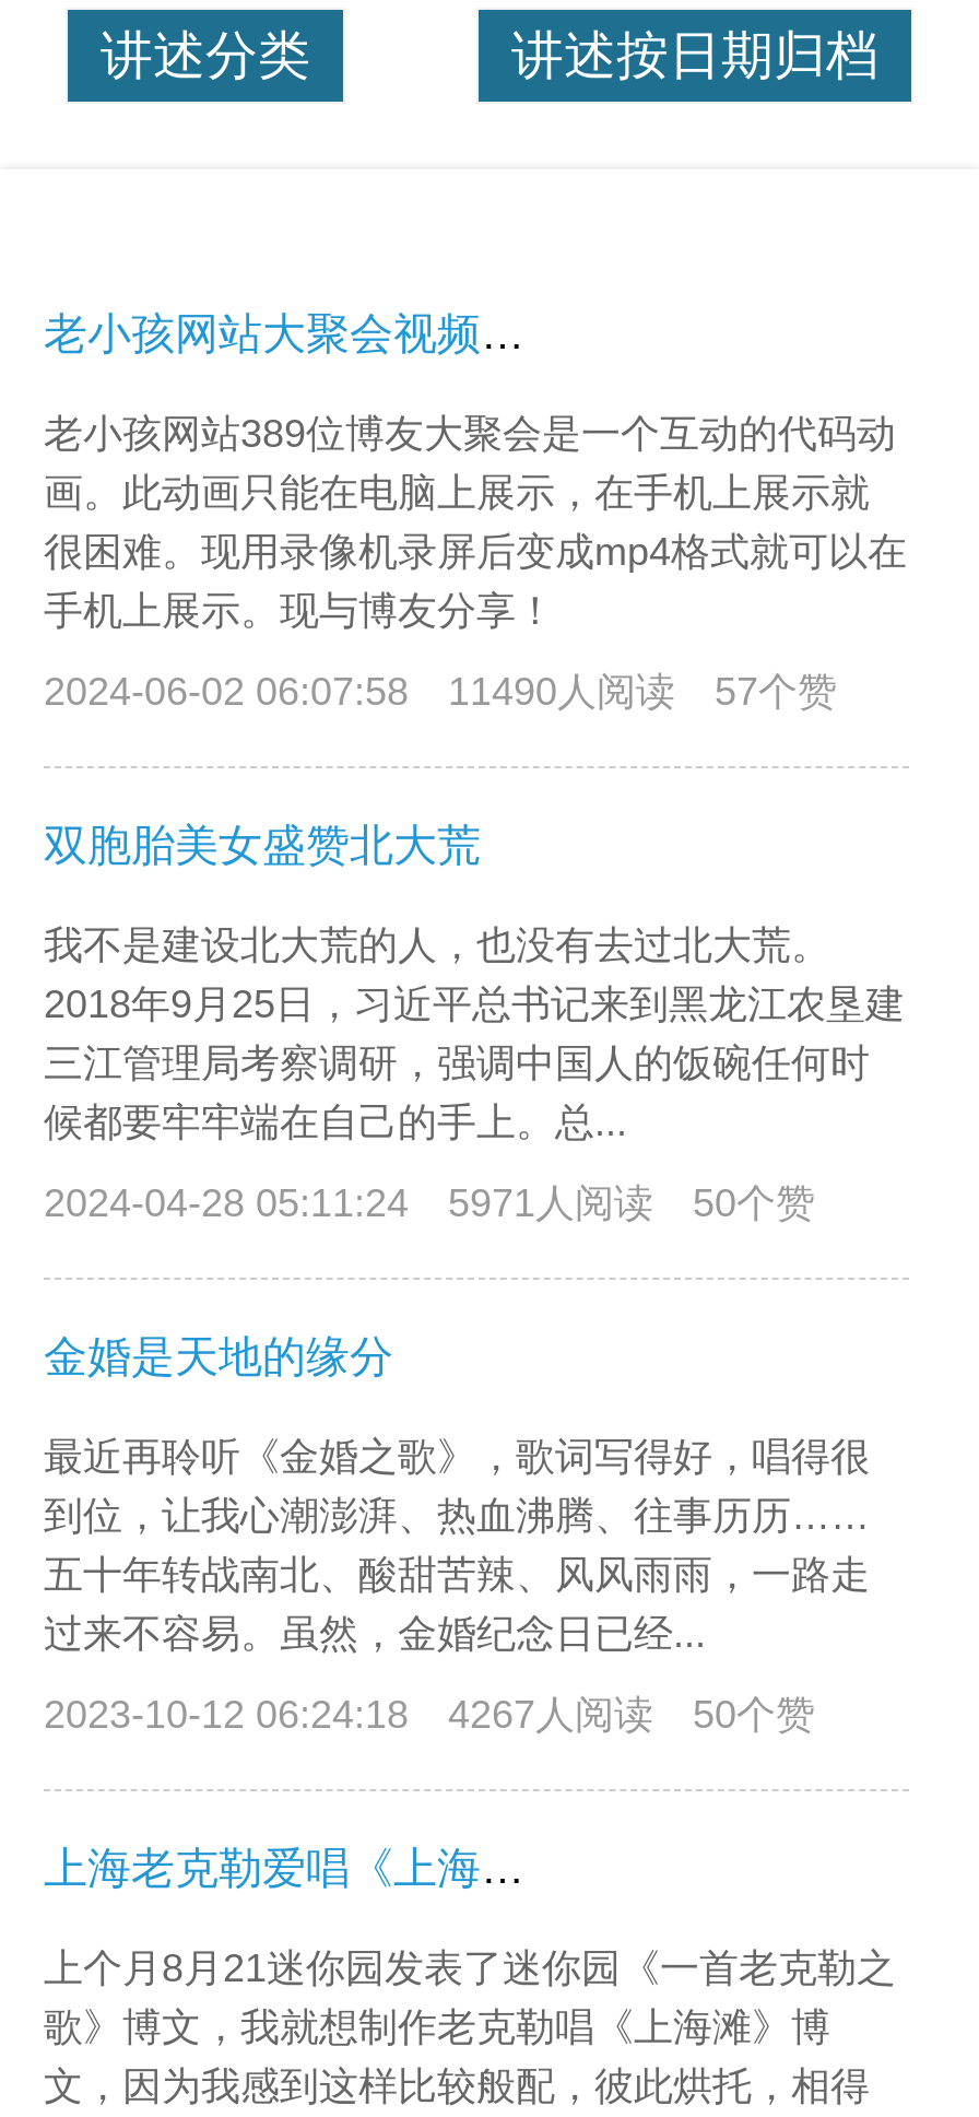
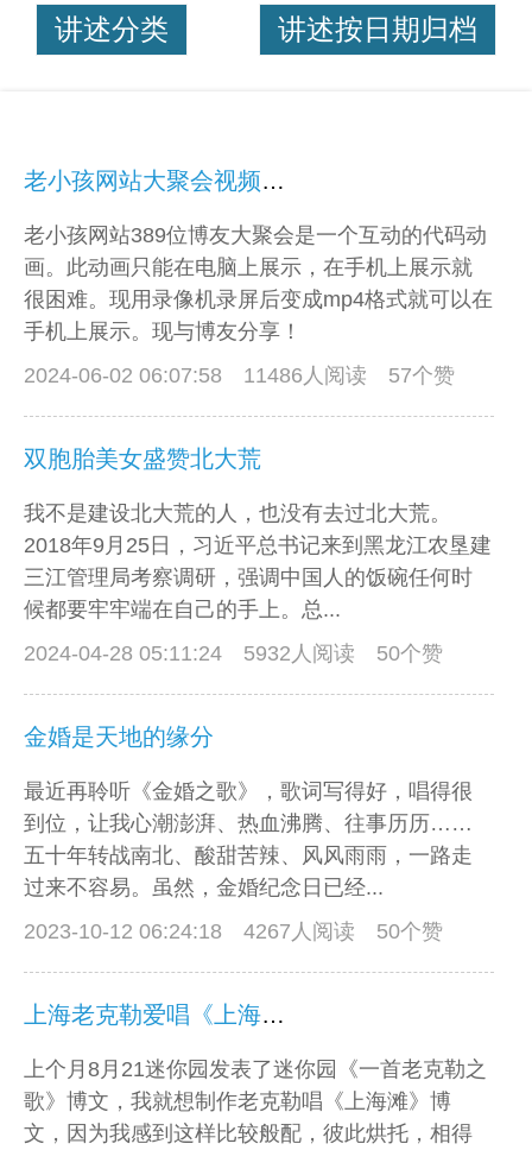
[44,670,837,714] 2024-06-02 06:07:58 11490人阅读 57个赞 -> [24,364,455,387] 2024-06-02 06:07:58 11486人阅读 57个赞
[44,1181,815,1225] 2024-04-28 05:11:24 5971人阅读 50个赞 -> [24,642,443,665] 2024-04-28 05:11:24 5932人阅读 50个赞

